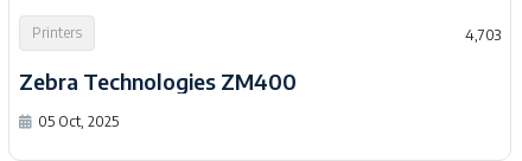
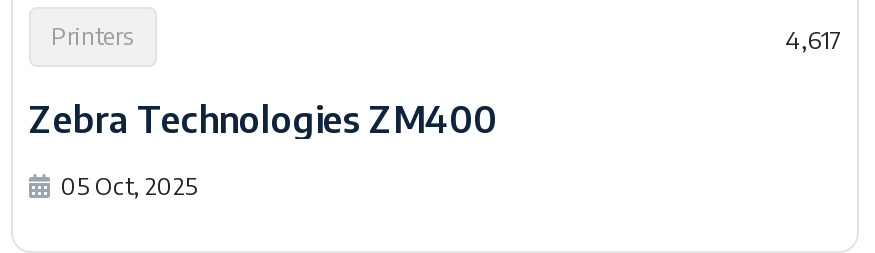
[465,26,501,44] 4,703 -> [785,26,841,56] 4,617

